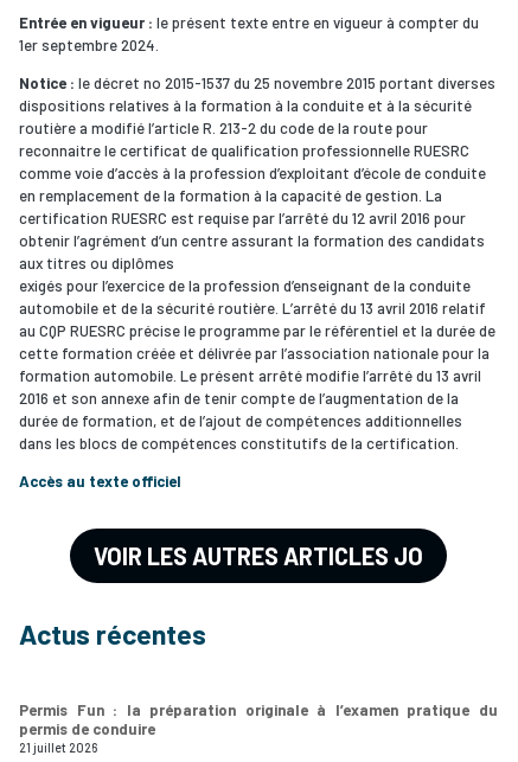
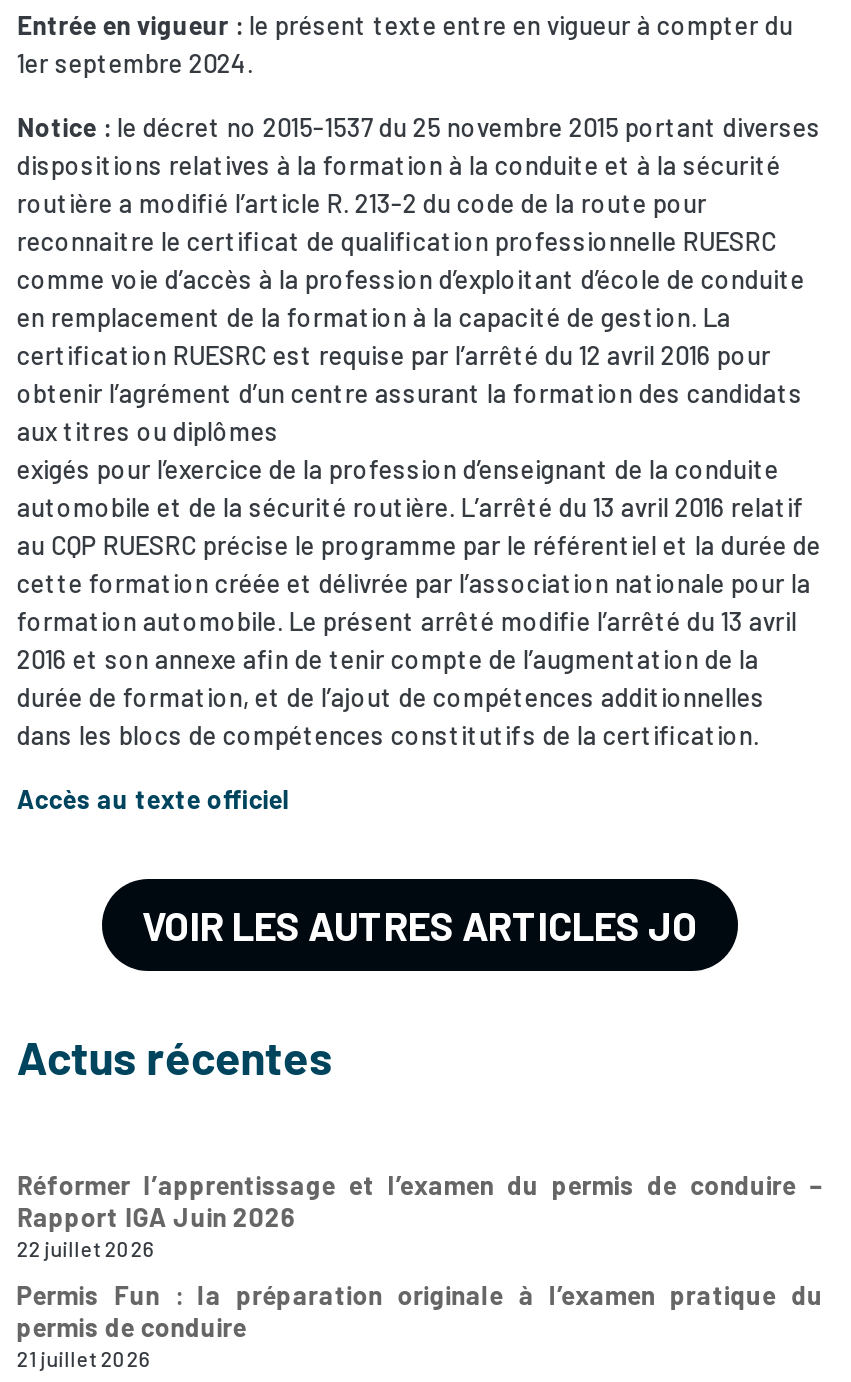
none -> [17,1169,823,1261] Réformer l’apprentissage et l’examen du permis de conduire – | Rapport IGA Juin 2026 | 22 juillet 2026

